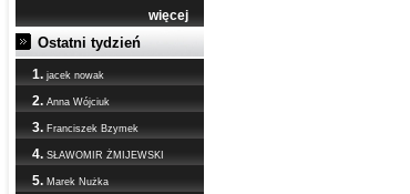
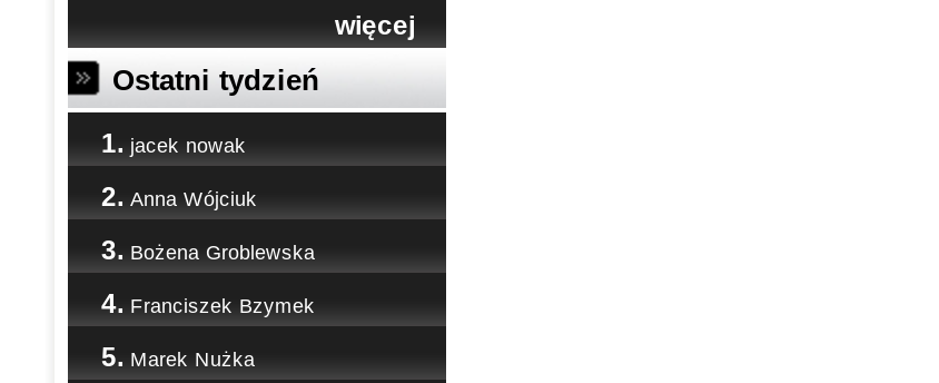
[32,120,139,135] 3. Franciszek Bzymek -> [101,235,315,266] 3. Bożena Groblewska
[32,146,164,162] 4. SŁAWOMIR ŻMIJEWSKI -> [101,288,315,320] 4. Franciszek Bzymek

